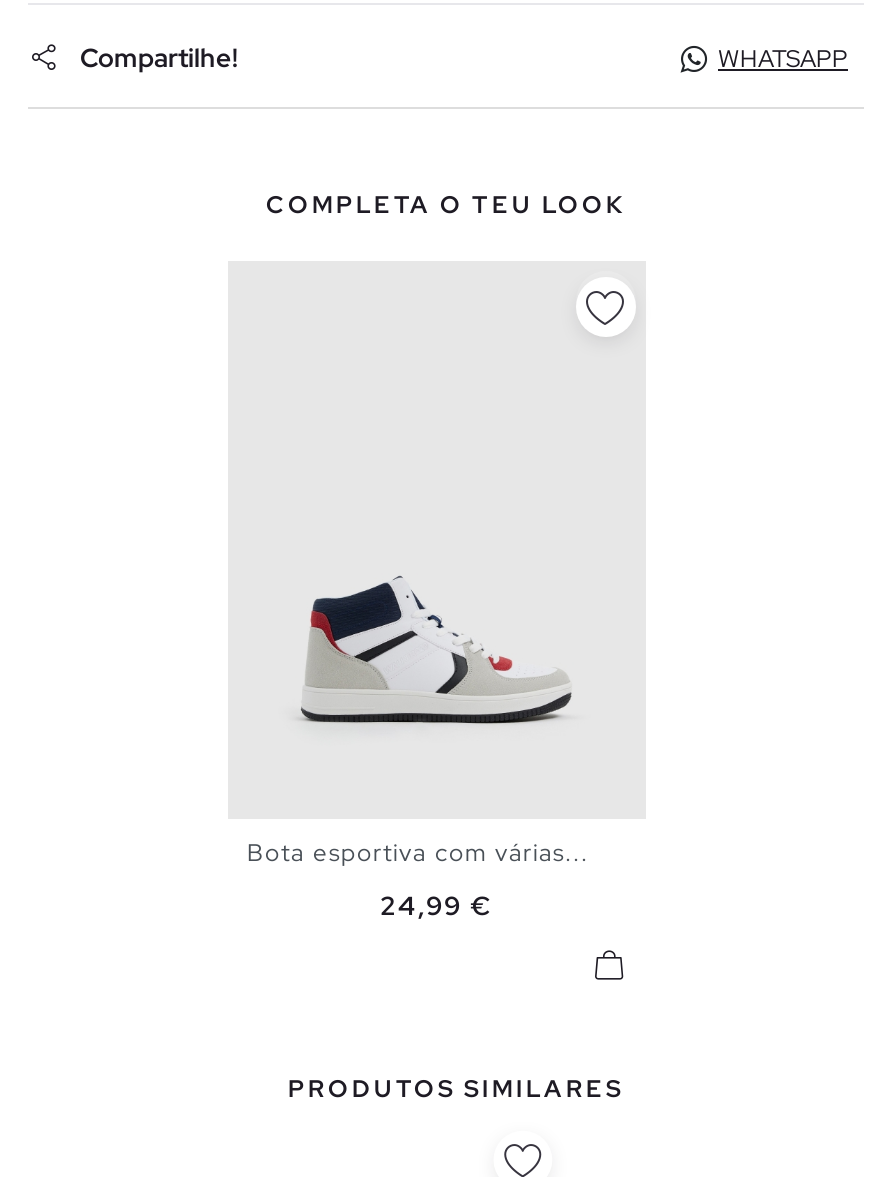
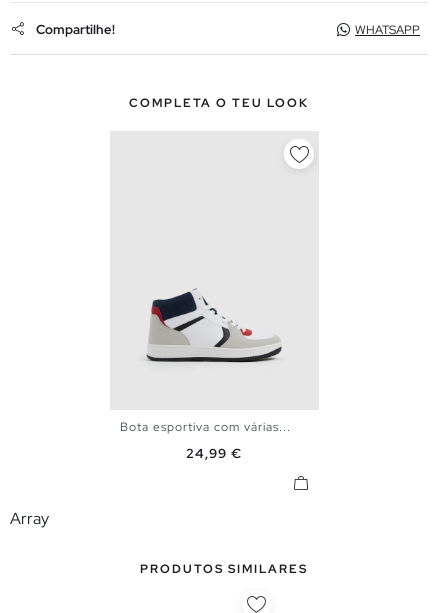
none -> [10,508,49,529] Array

